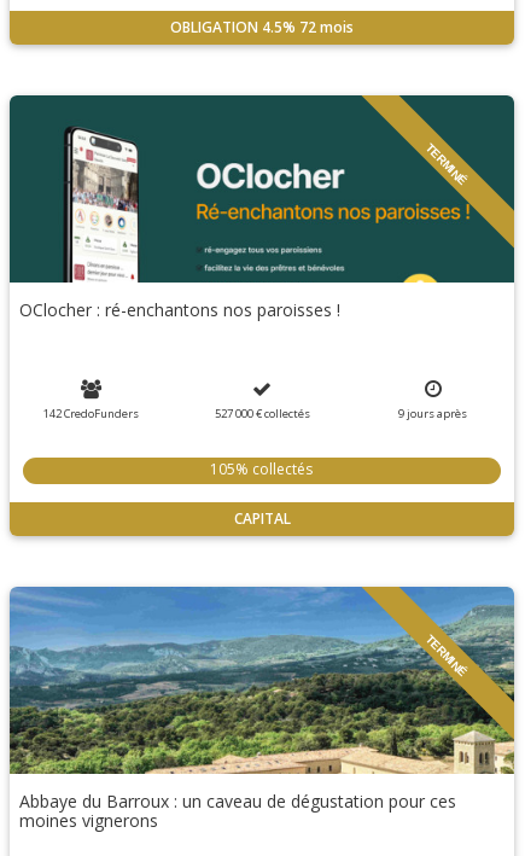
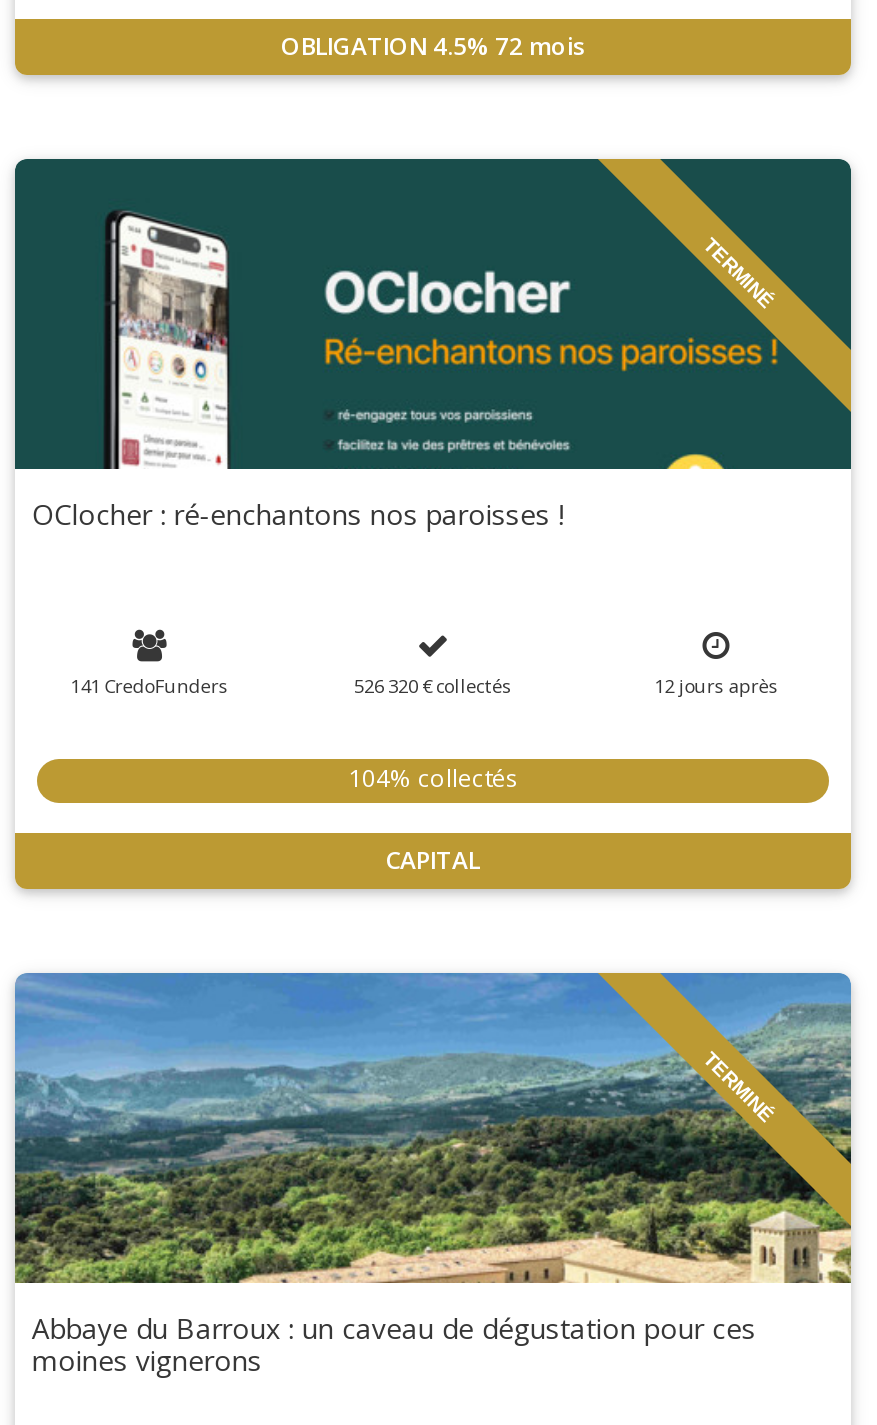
[43,405,139,421] 142 CredoFunders -> [71,672,229,698] 141 CredoFunders
[214,405,310,421] 527 000 €collectés -> [354,672,512,698] 526 320 €collectés
[399,405,467,421] 9 jours après -> [654,672,778,698] 12 jours après
[211,458,313,479] 105% collectés -> [348,760,518,794] 104% collectés

